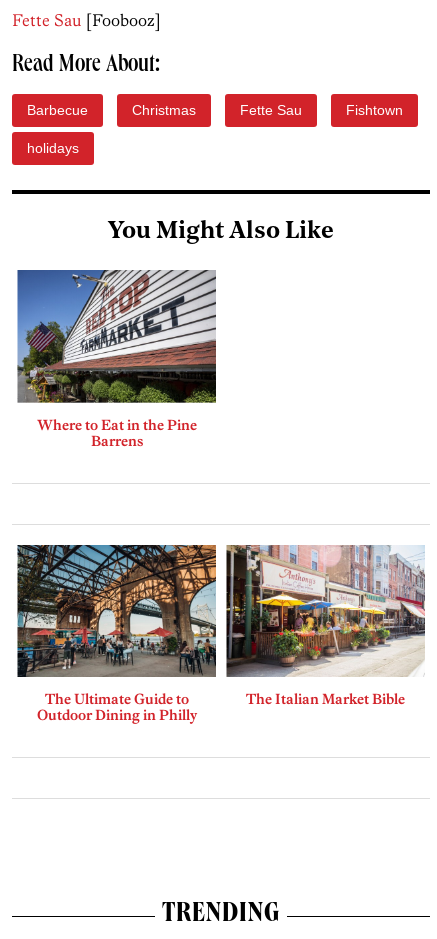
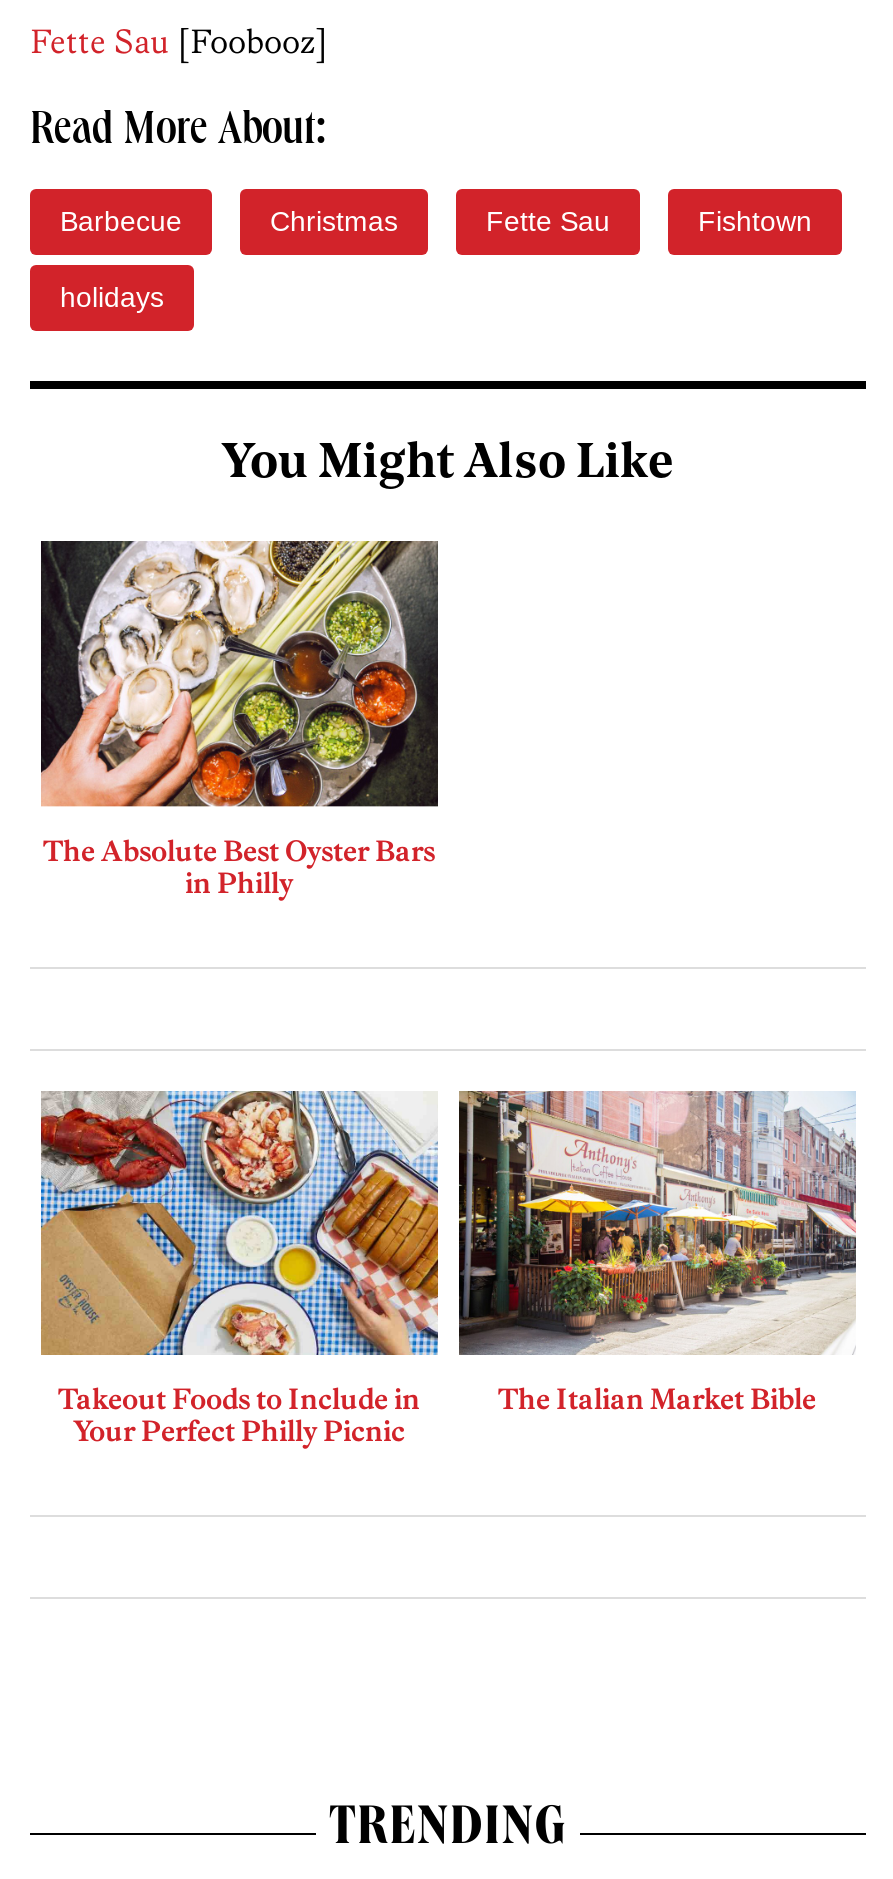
[17,269,217,450] [image] | Where to Eat in the Pine | Barrens -> [38,539,440,900] [image] | The Absolute Best Oyster Bars | in Philly
[16,544,217,724] [image] | The Ultimate Guide to | Outdoor Dining in Philly -> [40,1089,440,1450] [image] | Takeout Foods to Include in | Your Perfect Philly Picnic

